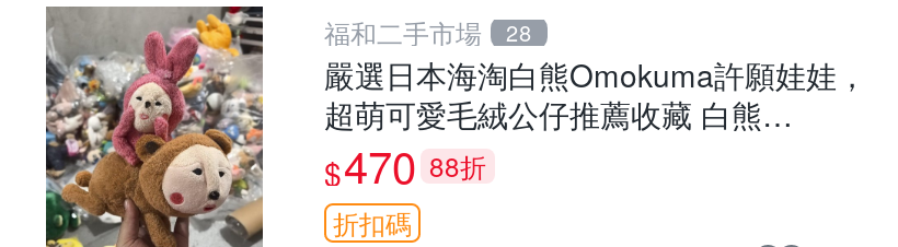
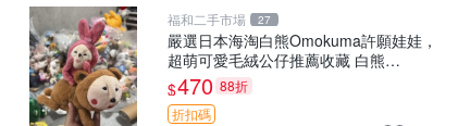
[324,14,532,51] 福和二手市場 28 -> [168,10,271,28] 福和二手市場 27

